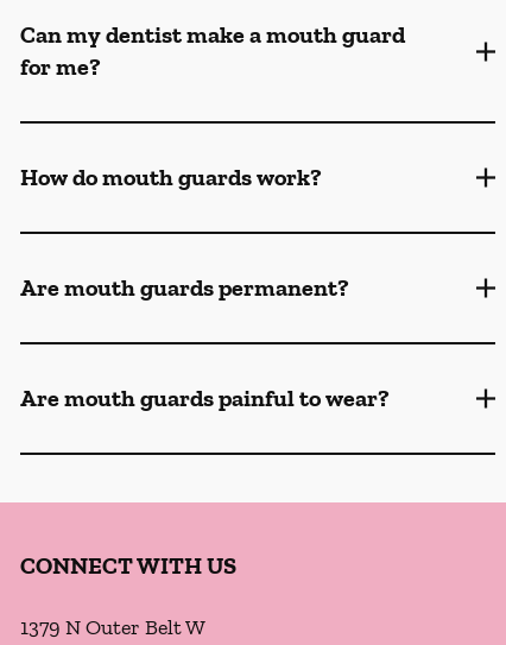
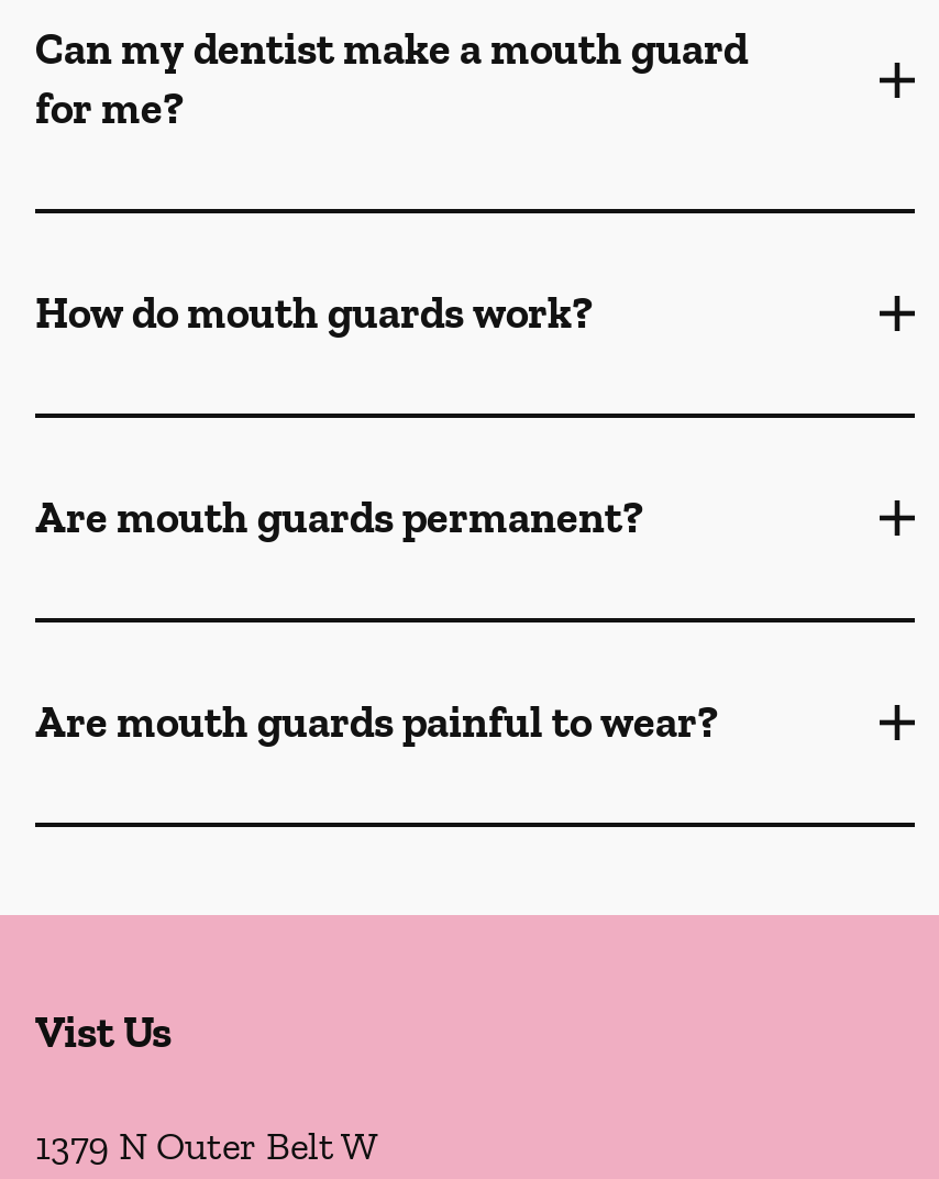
[20,551,236,580] CONNECT WITH US -> [35,1005,172,1058] Vist Us

